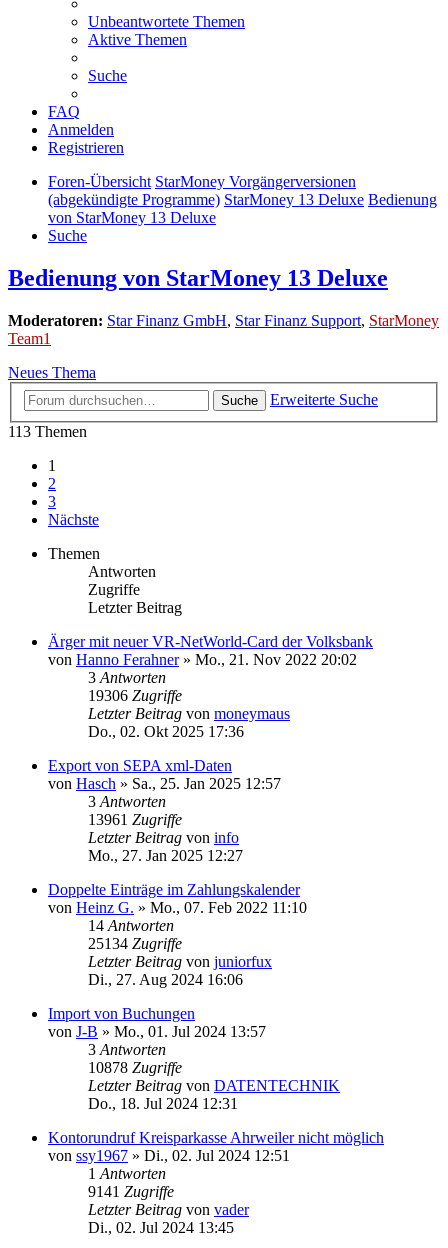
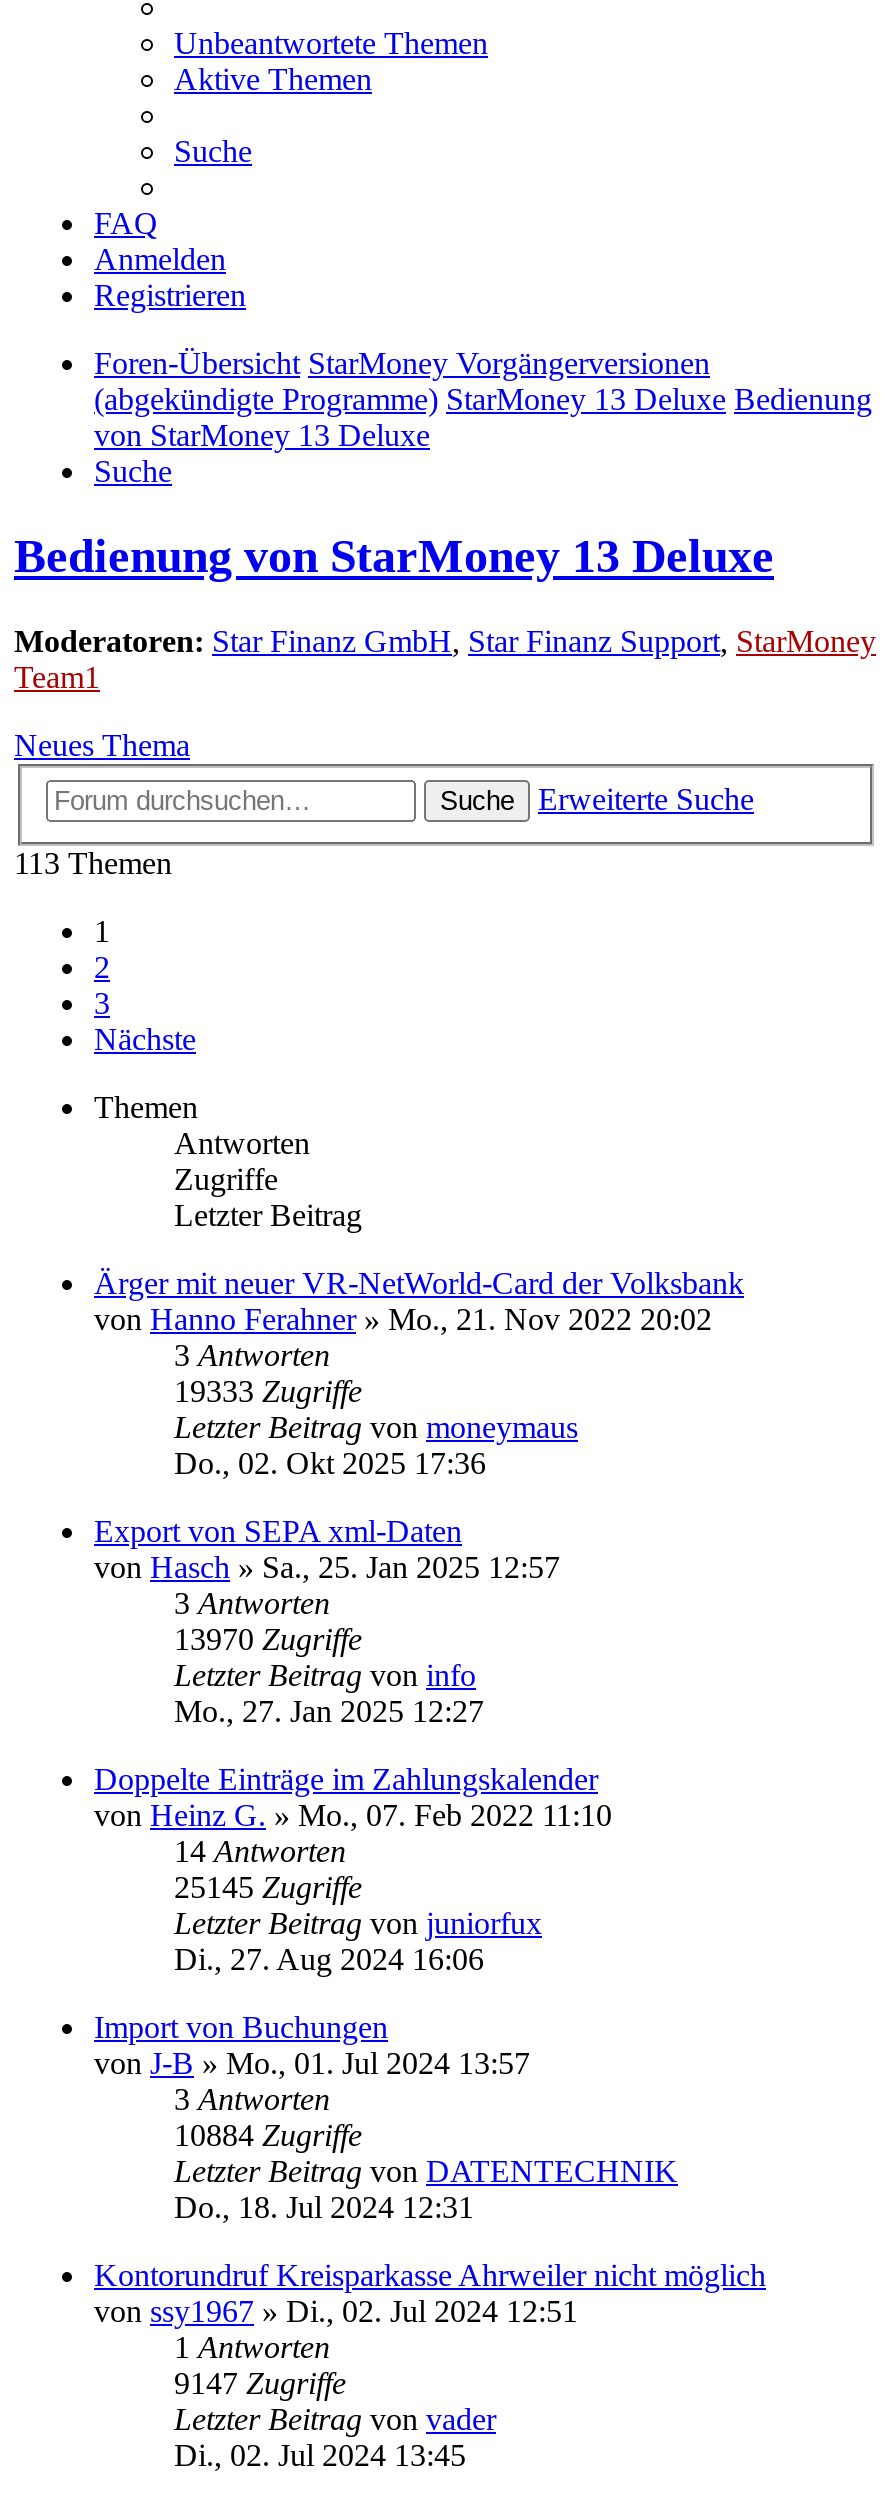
[88,687,182,704] 19306 Zugriffe -> [174,1374,362,1408] 19333 Zugriffe
[88,811,182,828] 13961 Zugriffe -> [174,1622,362,1656] 13970 Zugriffe
[88,935,182,952] 25134 Zugriffe -> [174,1870,362,1904] 25145 Zugriffe
[88,1059,182,1076] 10878 Zugriffe -> [174,2118,362,2152] 10884 Zugriffe
[88,1183,174,1200] 9141 Zugriffe -> [174,2366,346,2400] 9147 Zugriffe

